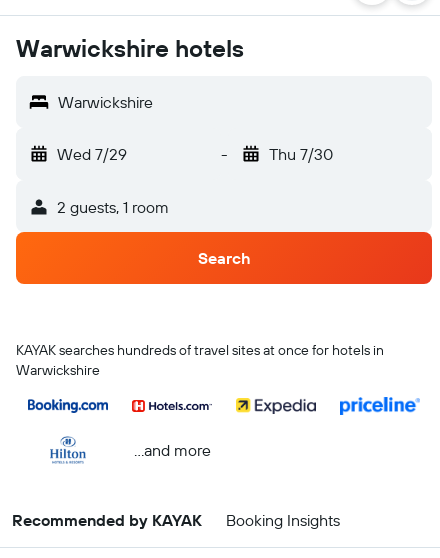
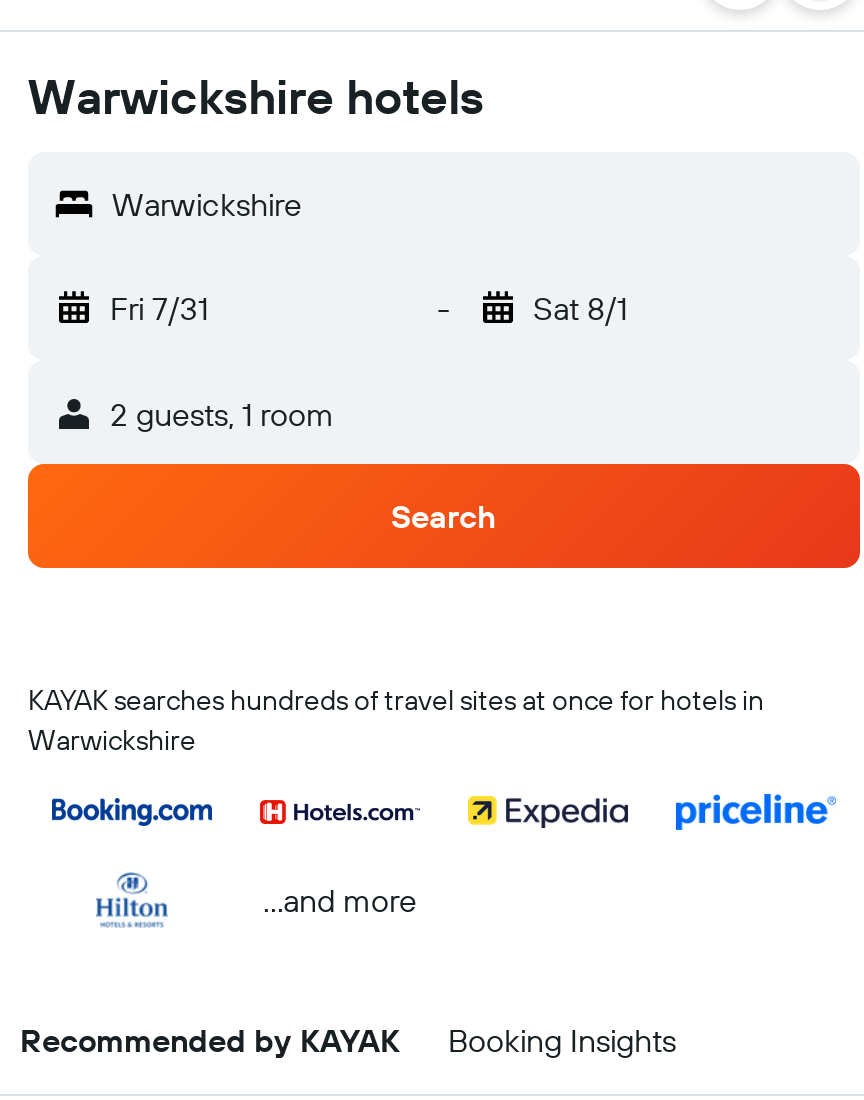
[57,144,127,164] Wed 7/29 -> [110,288,208,328] Fri 7/31
[268,144,332,164] Thu 7/30 -> [533,288,627,328] Sat 8/1

